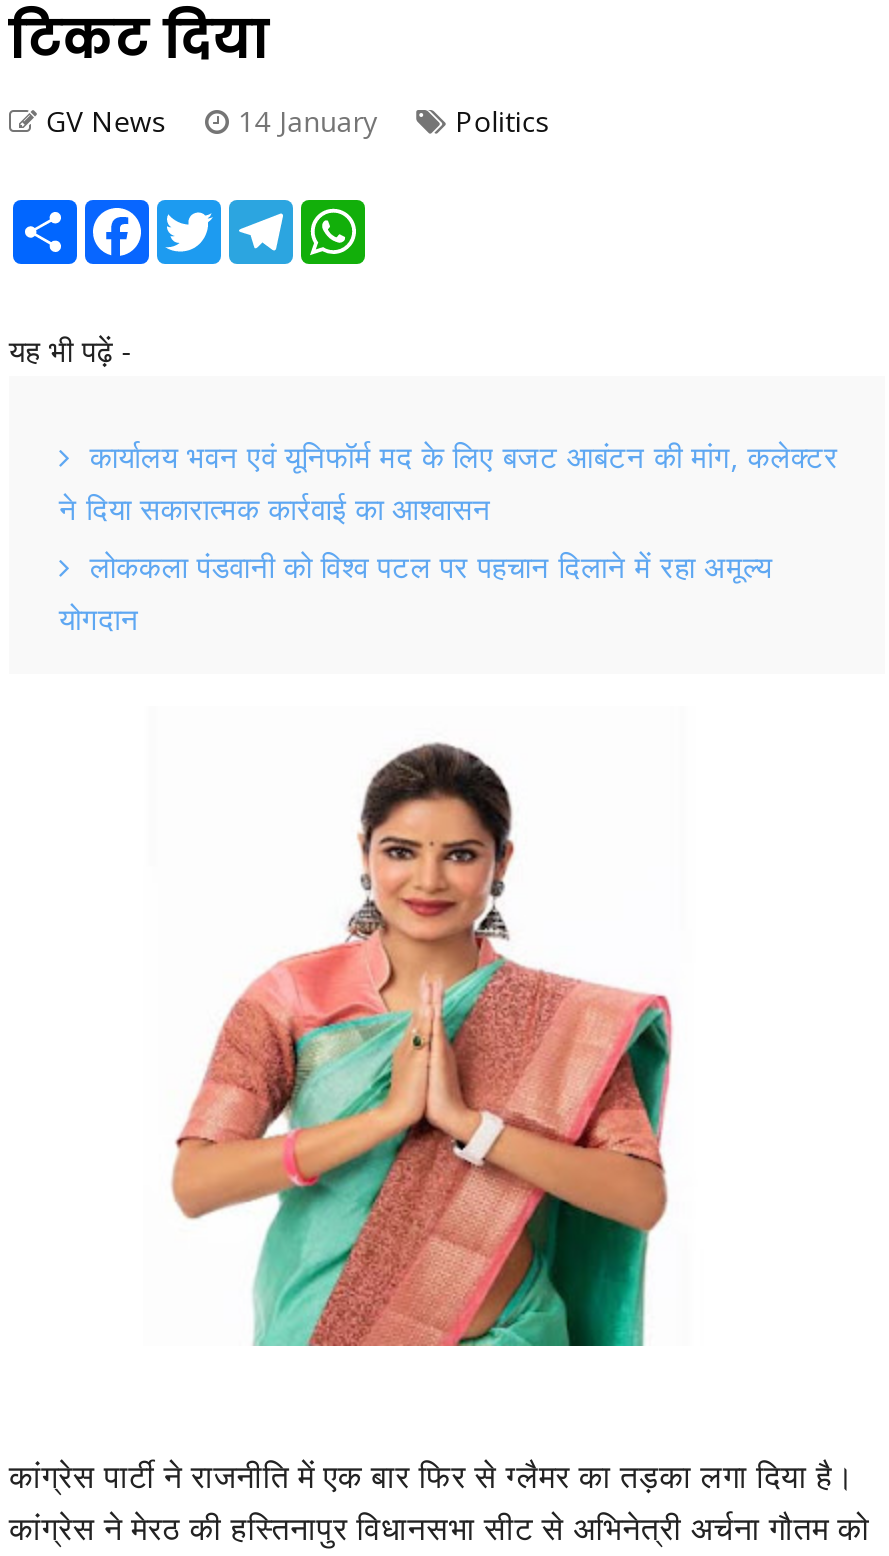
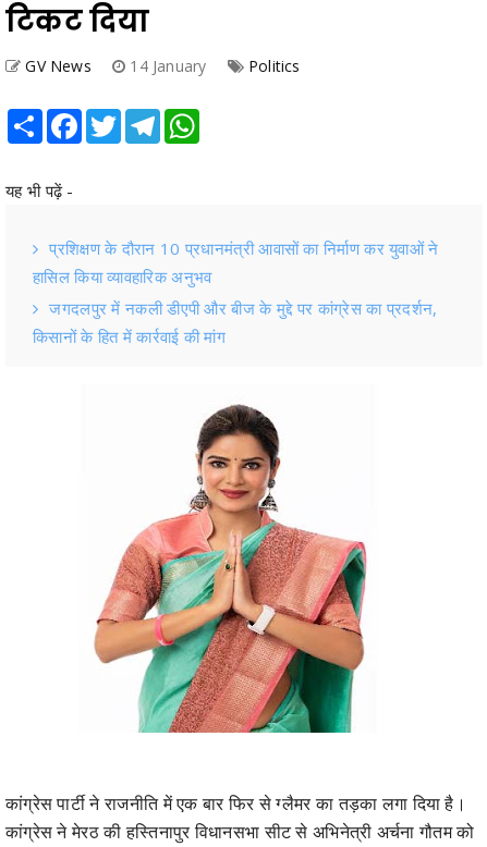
[59,436,839,638] कार्यालय भवन एवं यूनिफॉर्म मद के लिए बजट आबंटन की मांग, कलेक्टर | ने दिया सकारात्मक कार्रवाई का आश्वासन | लोककला पंडवानी को विश्व पटल पर पहचान दिलाने में रहा अमूल्य | योगदान -> [33,237,439,347] प्रशिक्षण के दौरान 10 प्रधानमंत्री आवासों का निर्माण कर युवाओं ने | हासिल किया व्यावहारिक अनुभव | जगदलपुर में नकली डीएपी और बीज के मुद्दे पर कांग्रेस का प्रदर्शन, | किसानों के हित में कार्रवाई की मांग

